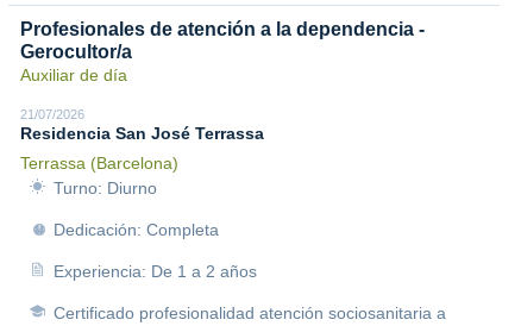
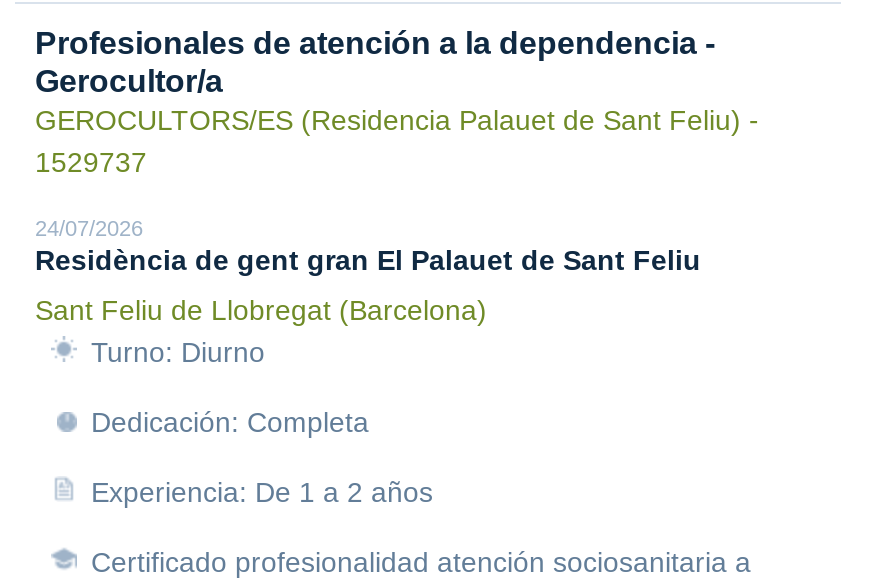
[20,65,127,84] Auxiliar de día -> [35,104,759,178] GEROCULTORS/ES (Residencia Palauet de Sant Feliu) - | 1529737
[20,107,264,143] 21/07/2026 | Residencia San José Terrassa -> [35,216,701,276] 24/07/2026 | Residència de gent gran El Palauet de Sant Feliu
[20,153,178,173] Terrassa (Barcelona) -> [35,294,487,326] Sant Feliu de Llobregat (Barcelona)

